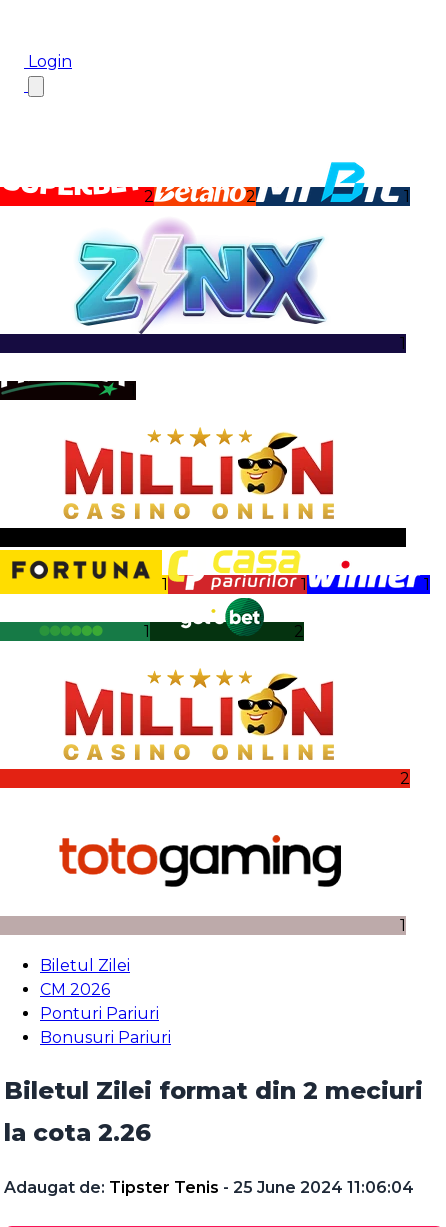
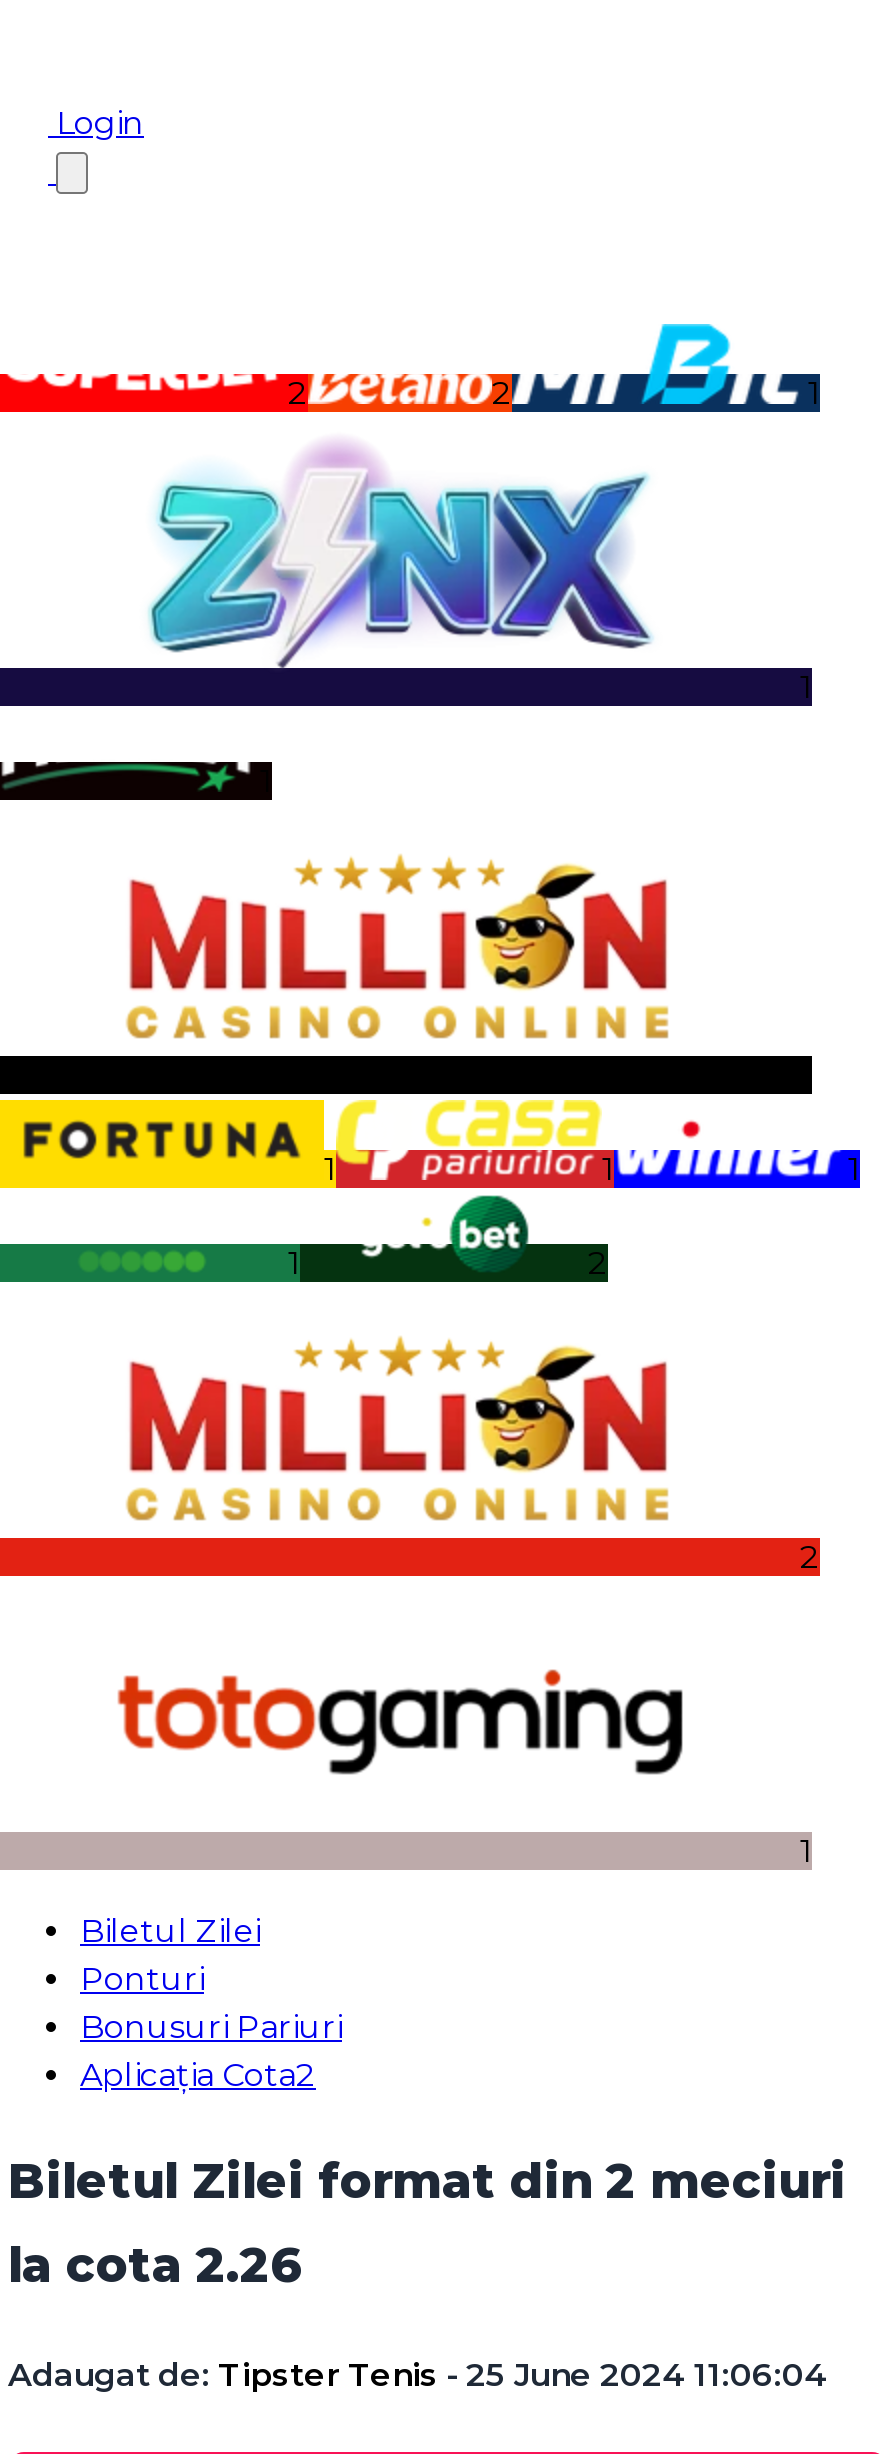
[40,980,159,1023] CM 2026 | Ponturi Pariuri -> [80,1960,204,1998] Ponturi
moved [40,1028,171,1047] -> [80,2008,342,2046]: Bonusuri Pariuri
none -> [80,2056,316,2094] Aplicația Cota2

